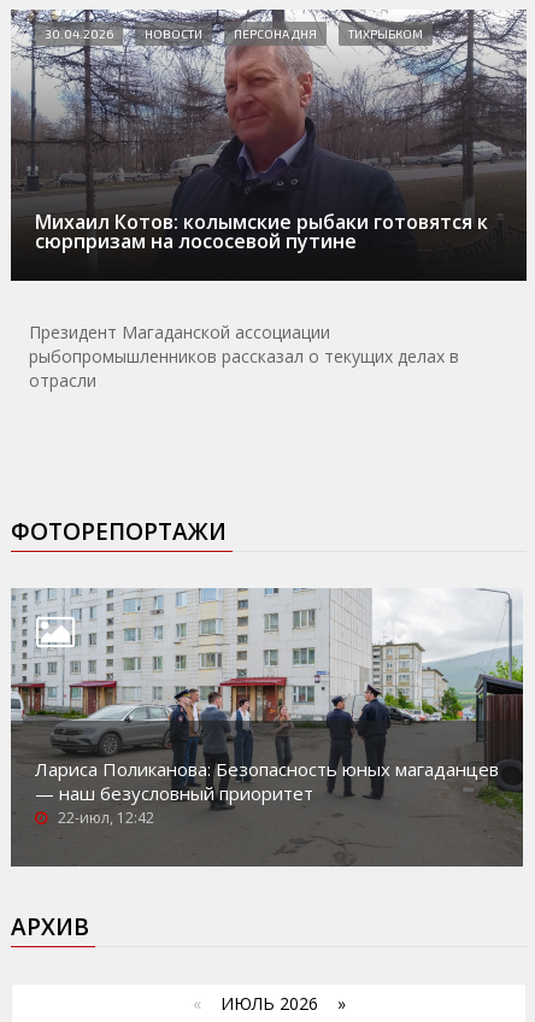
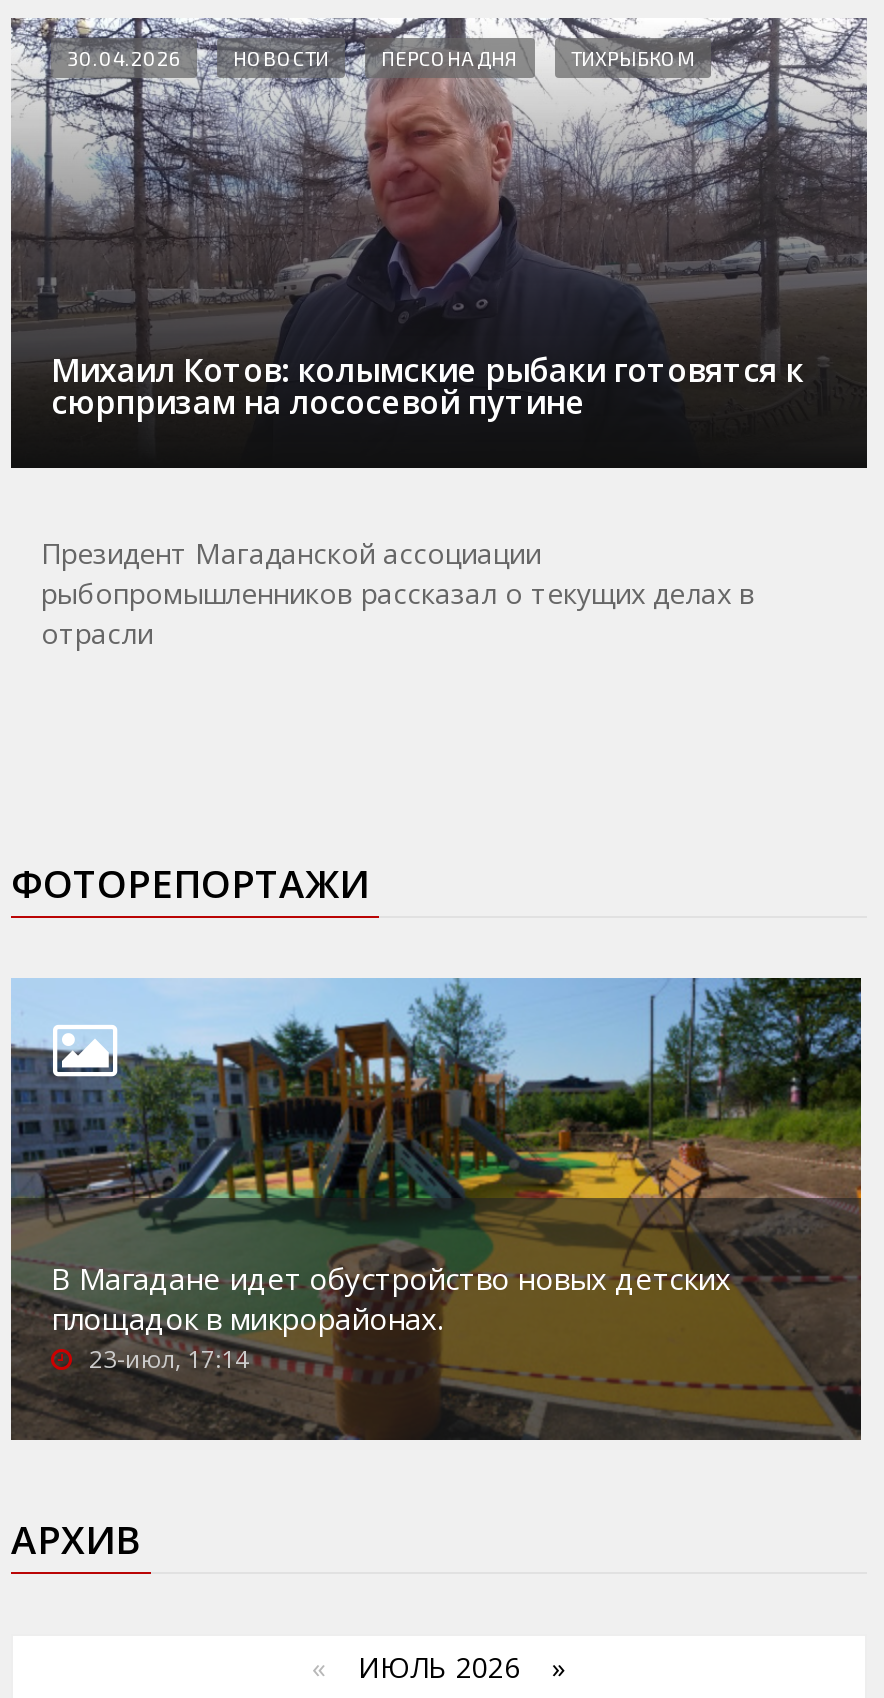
[11,587,524,867] [image] | Лариса Поликанова: Безопасность юных магаданцев | — наш безусловный приоритет | 22-июл, 12:42 -> [11,976,863,1438] [image] | В Магадане идет обустройство новых детских | площадок в микрорайонах. | 23-июл, 17:14

